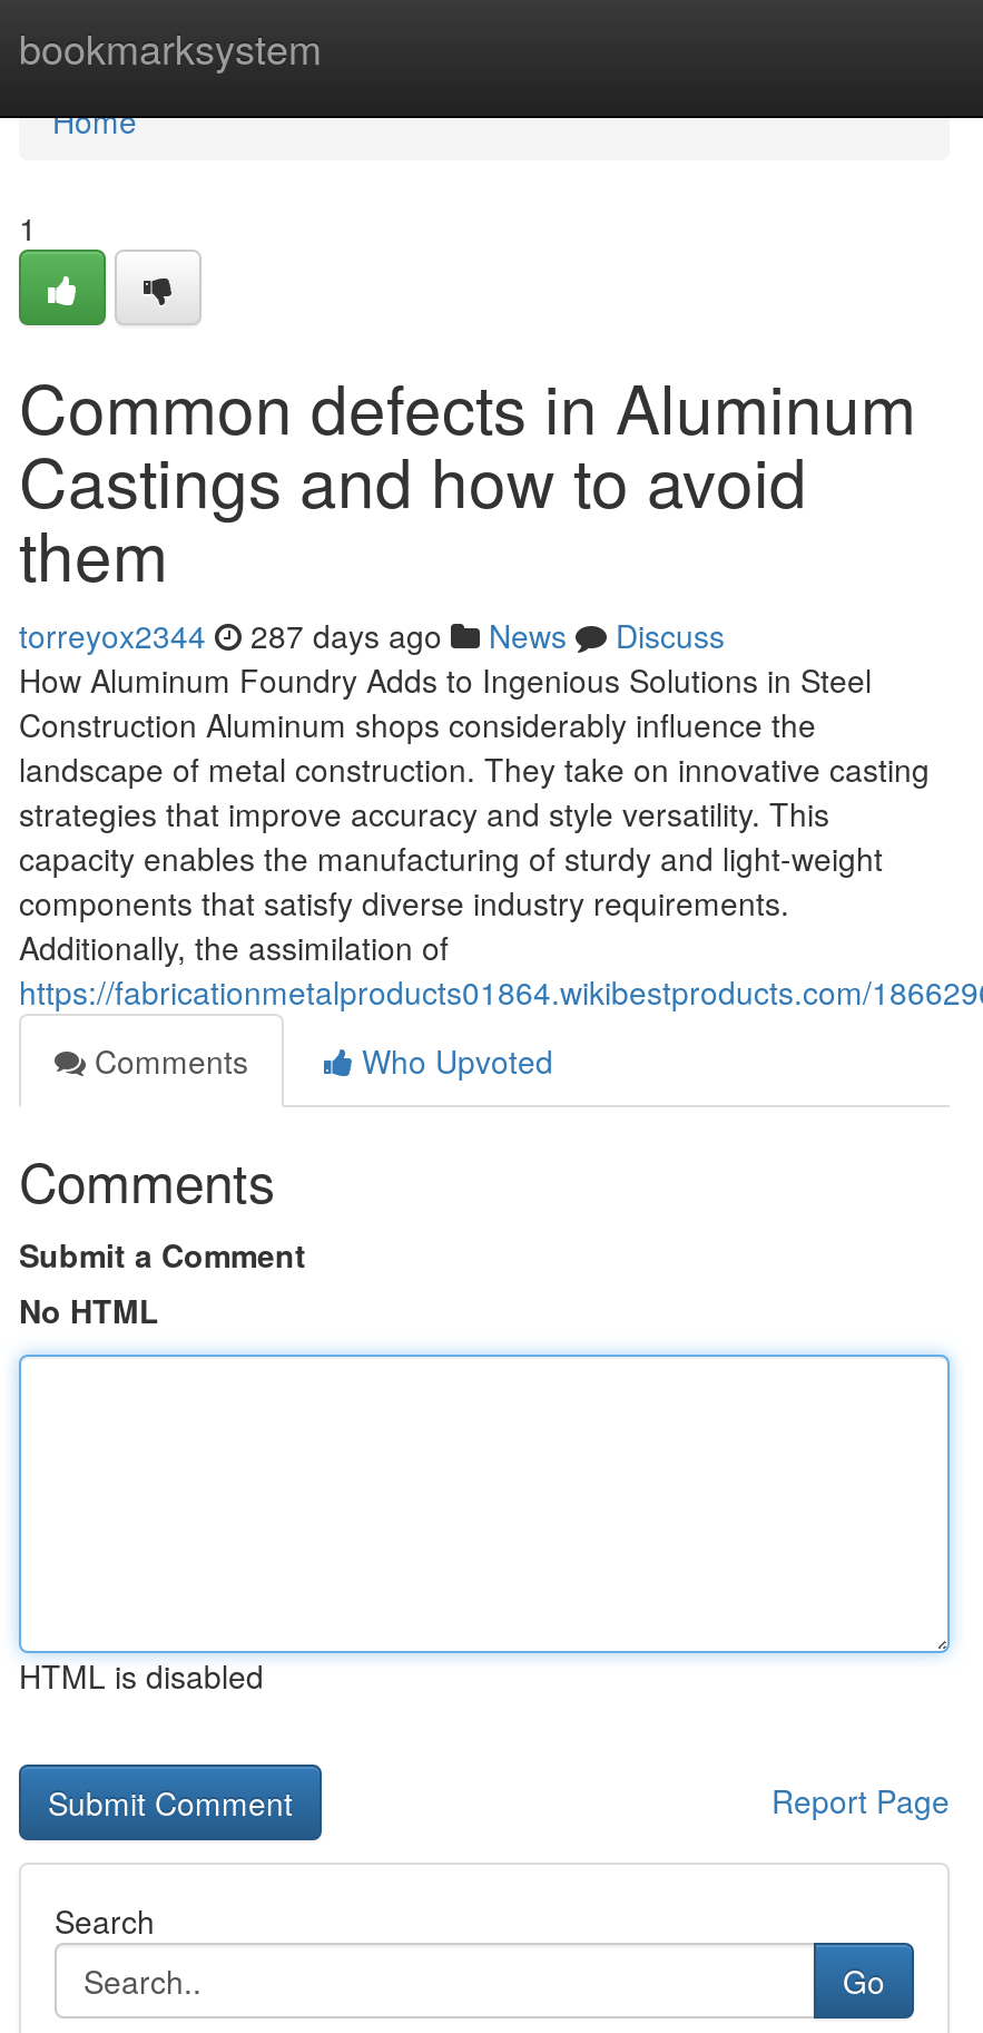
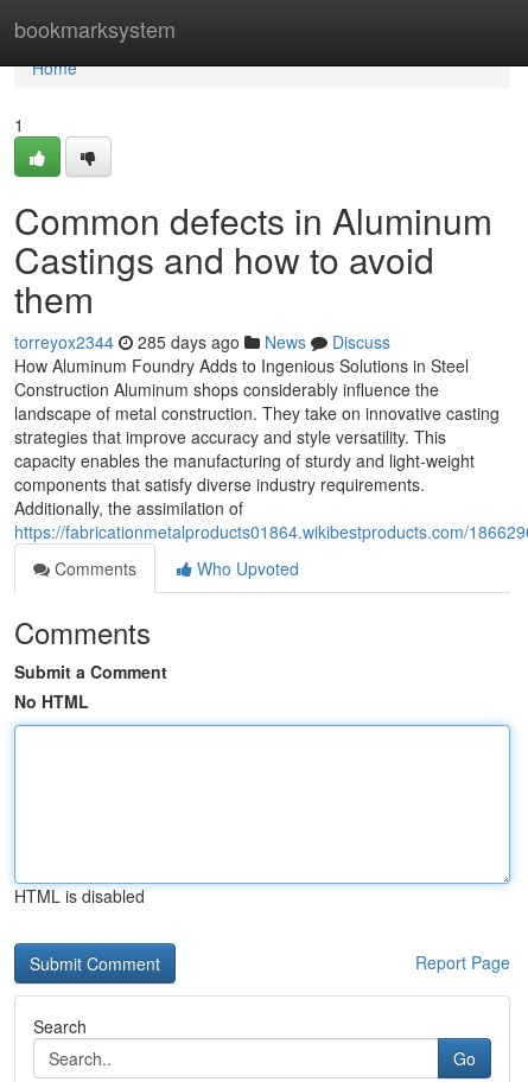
[19,613,725,657] torreyox2344 287 days ago News Discuss -> [14,330,390,354] torreyox2344 285 days ago News Discuss

